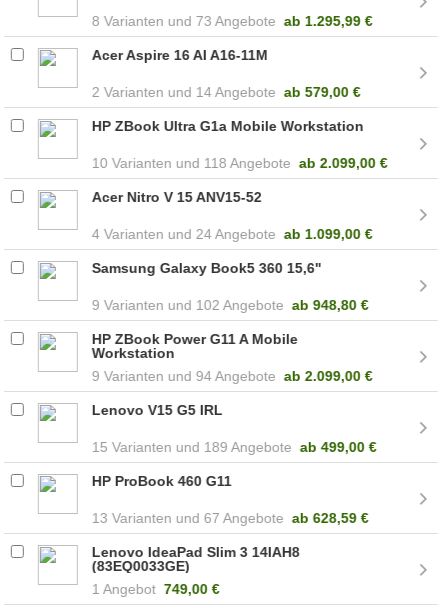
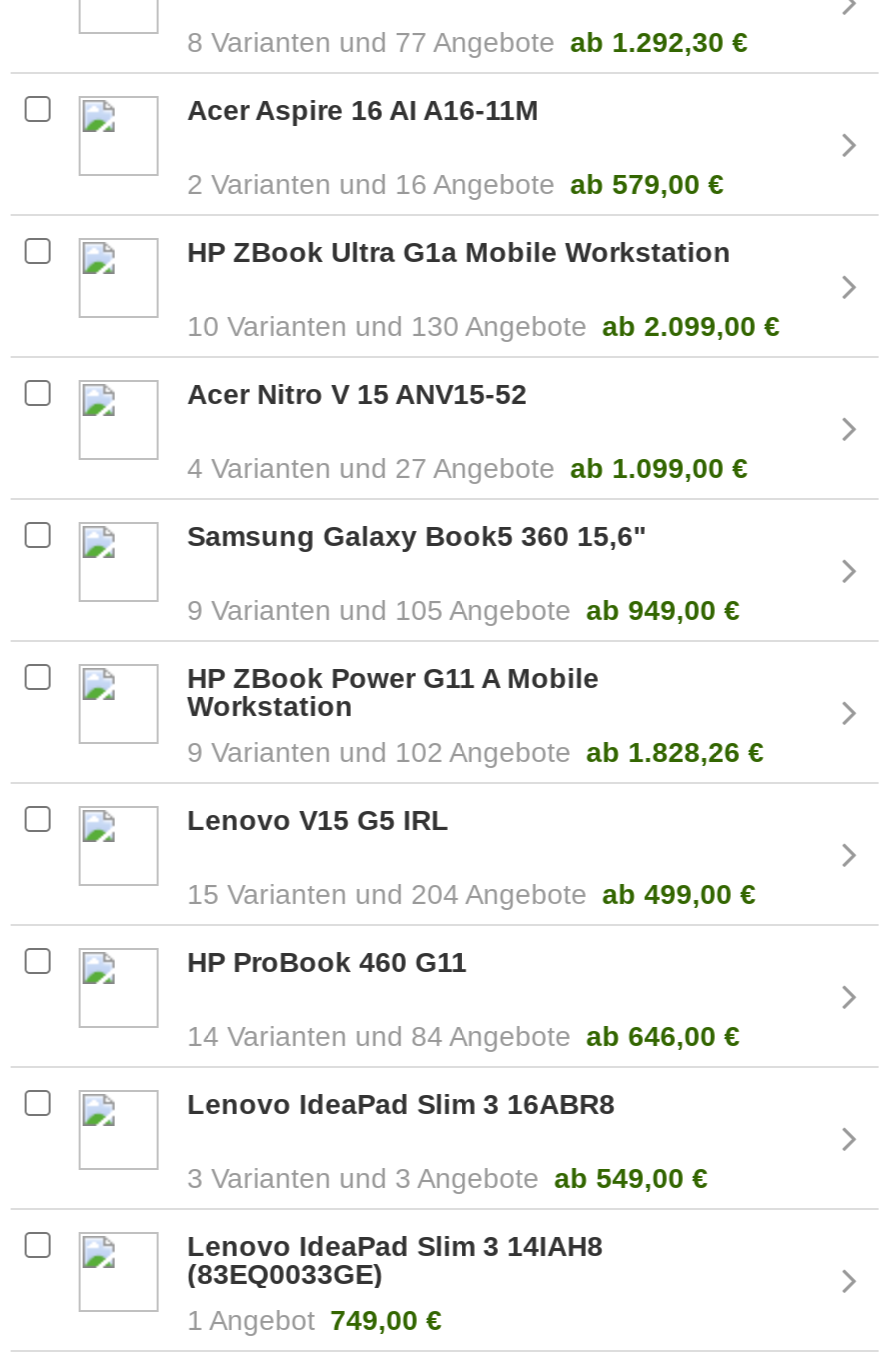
[196,13,372,29] 73 Angebote ab 1.295,99 € -> [395,26,748,58] 77 Angebote ab 1.292,30 €
[196,84,360,100] 14 Angebote ab 579,00 € -> [395,168,724,200] 16 Angebote ab 579,00 €
[204,155,387,171] 118 Angebote ab 2.099,00 € -> [411,310,780,342] 130 Angebote ab 2.099,00 €
[196,226,372,242] 24 Angebote ab 1.099,00 € -> [395,452,748,484] 27 Angebote ab 1.099,00 €
[196,297,368,313] 102 Angebote ab 948,80 € -> [395,594,740,626] 105 Angebote ab 949,00 €
[196,368,372,384] 94 Angebote ab 2.099,00 € -> [395,736,764,768] 102 Angebote ab 1.828,26 €
[204,439,376,455] 189 Angebote ab 499,00 € -> [411,878,756,910] 204 Angebote ab 499,00 €
[92,510,368,526] 13 | 67 Angebote ab 628,59 € -> [187,1020,740,1194] 14 | 84 Angebote ab 646,00 € | Lenovo IdeaPad Slim 3 16ABR8 | 3 | 3 Angebote ab 549,00 €

